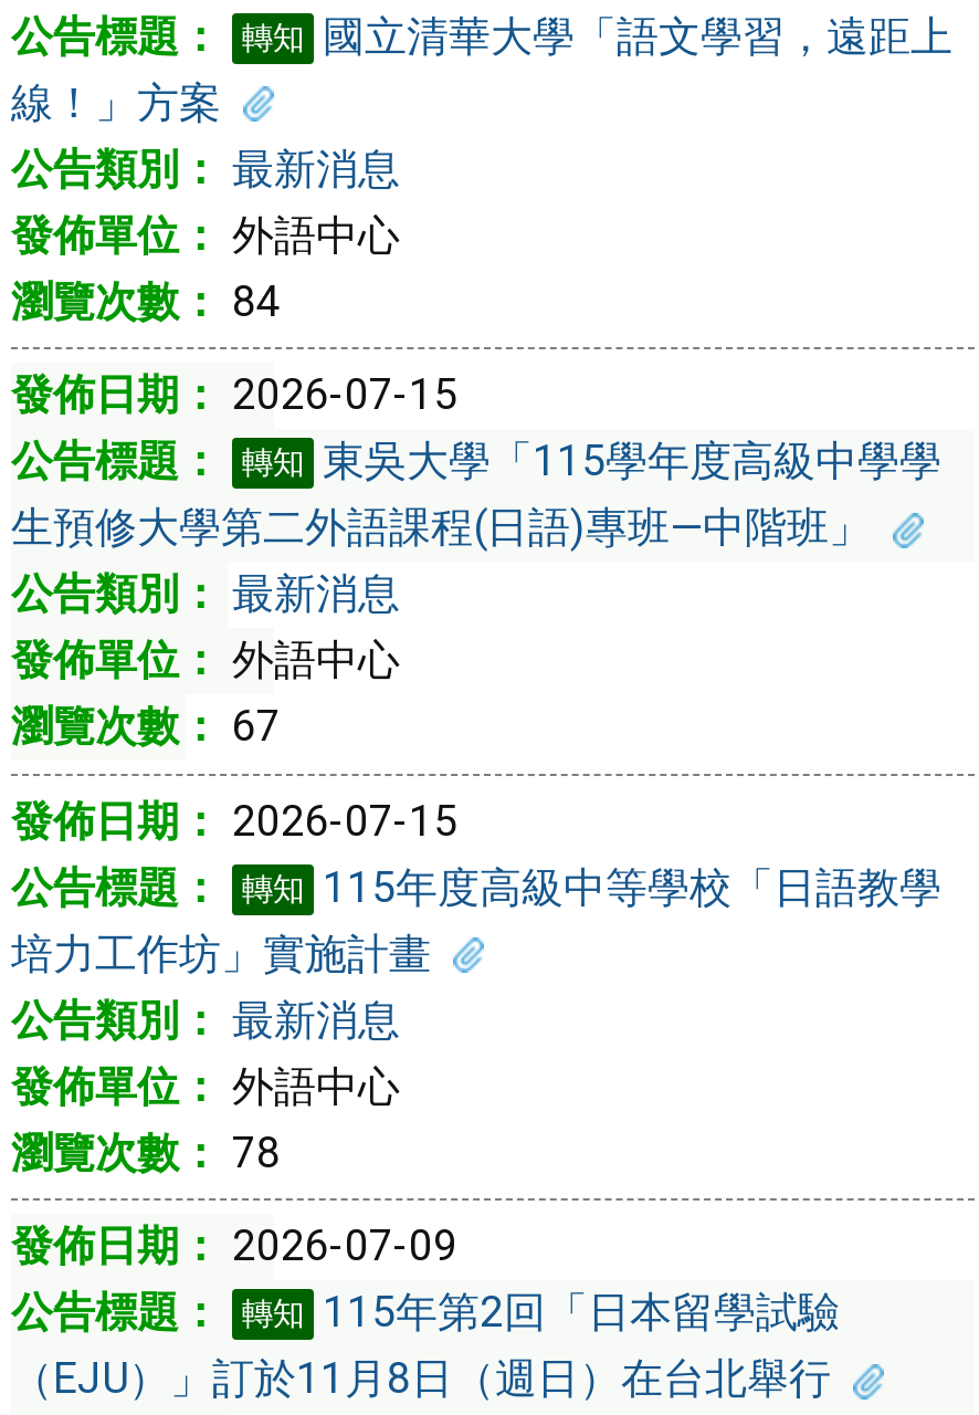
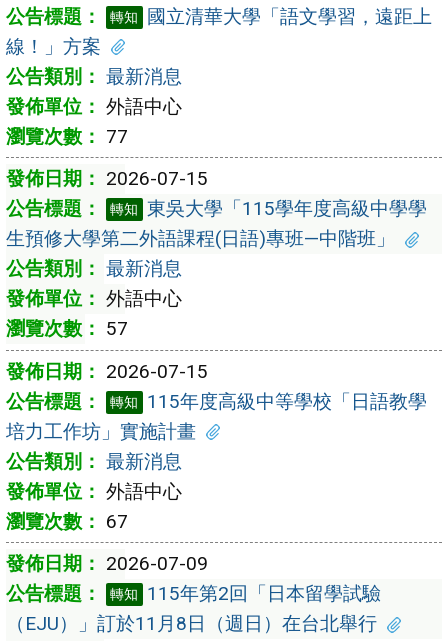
[232,275,281,326] 84 -> [106,124,128,147] 77
[232,701,281,752] 67 -> [106,317,128,340] 57
[232,1126,281,1177] 78 -> [106,509,128,532] 67

